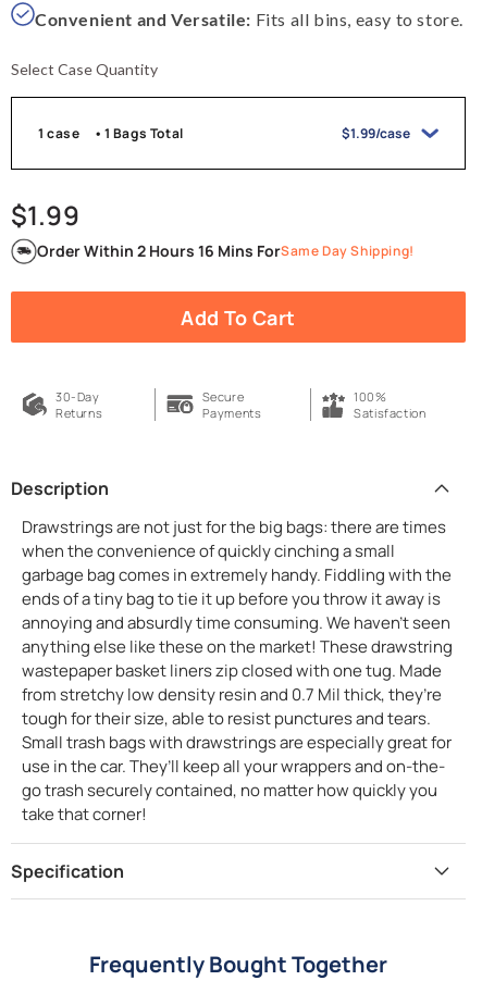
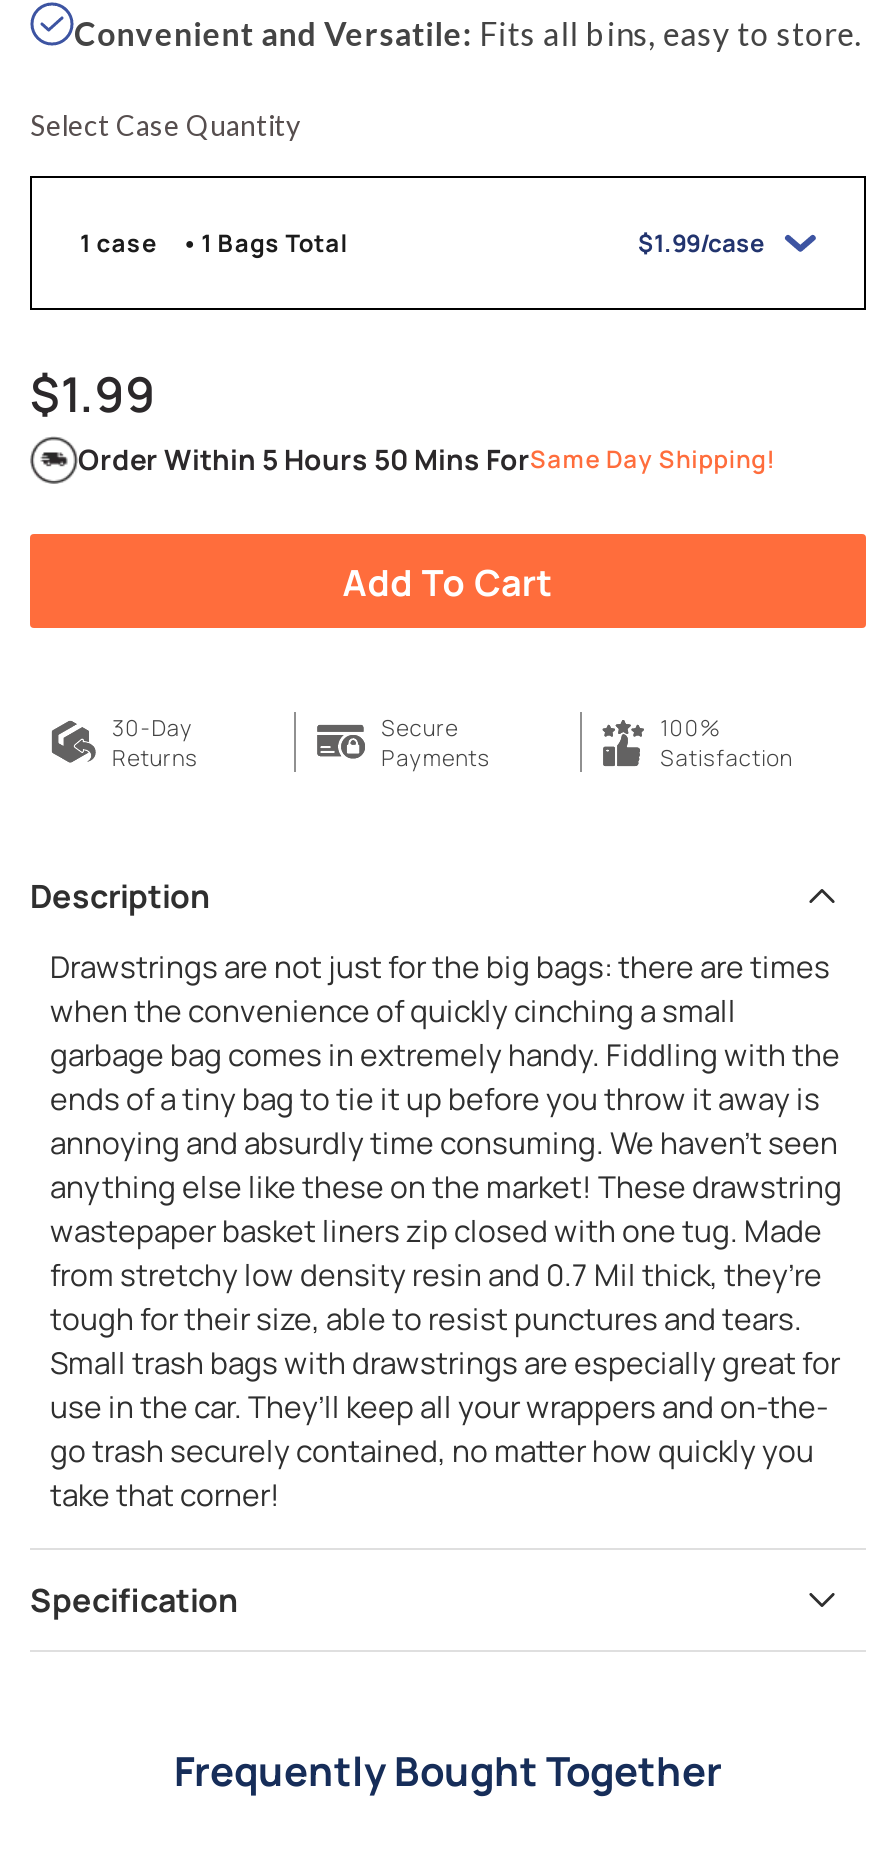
[37,241,414,261] Order Within 2 Hours 16 Mins ForSame Day Shipping! -> [78,441,776,479] Order Within 5 Hours 50 Mins ForSame Day Shipping!

